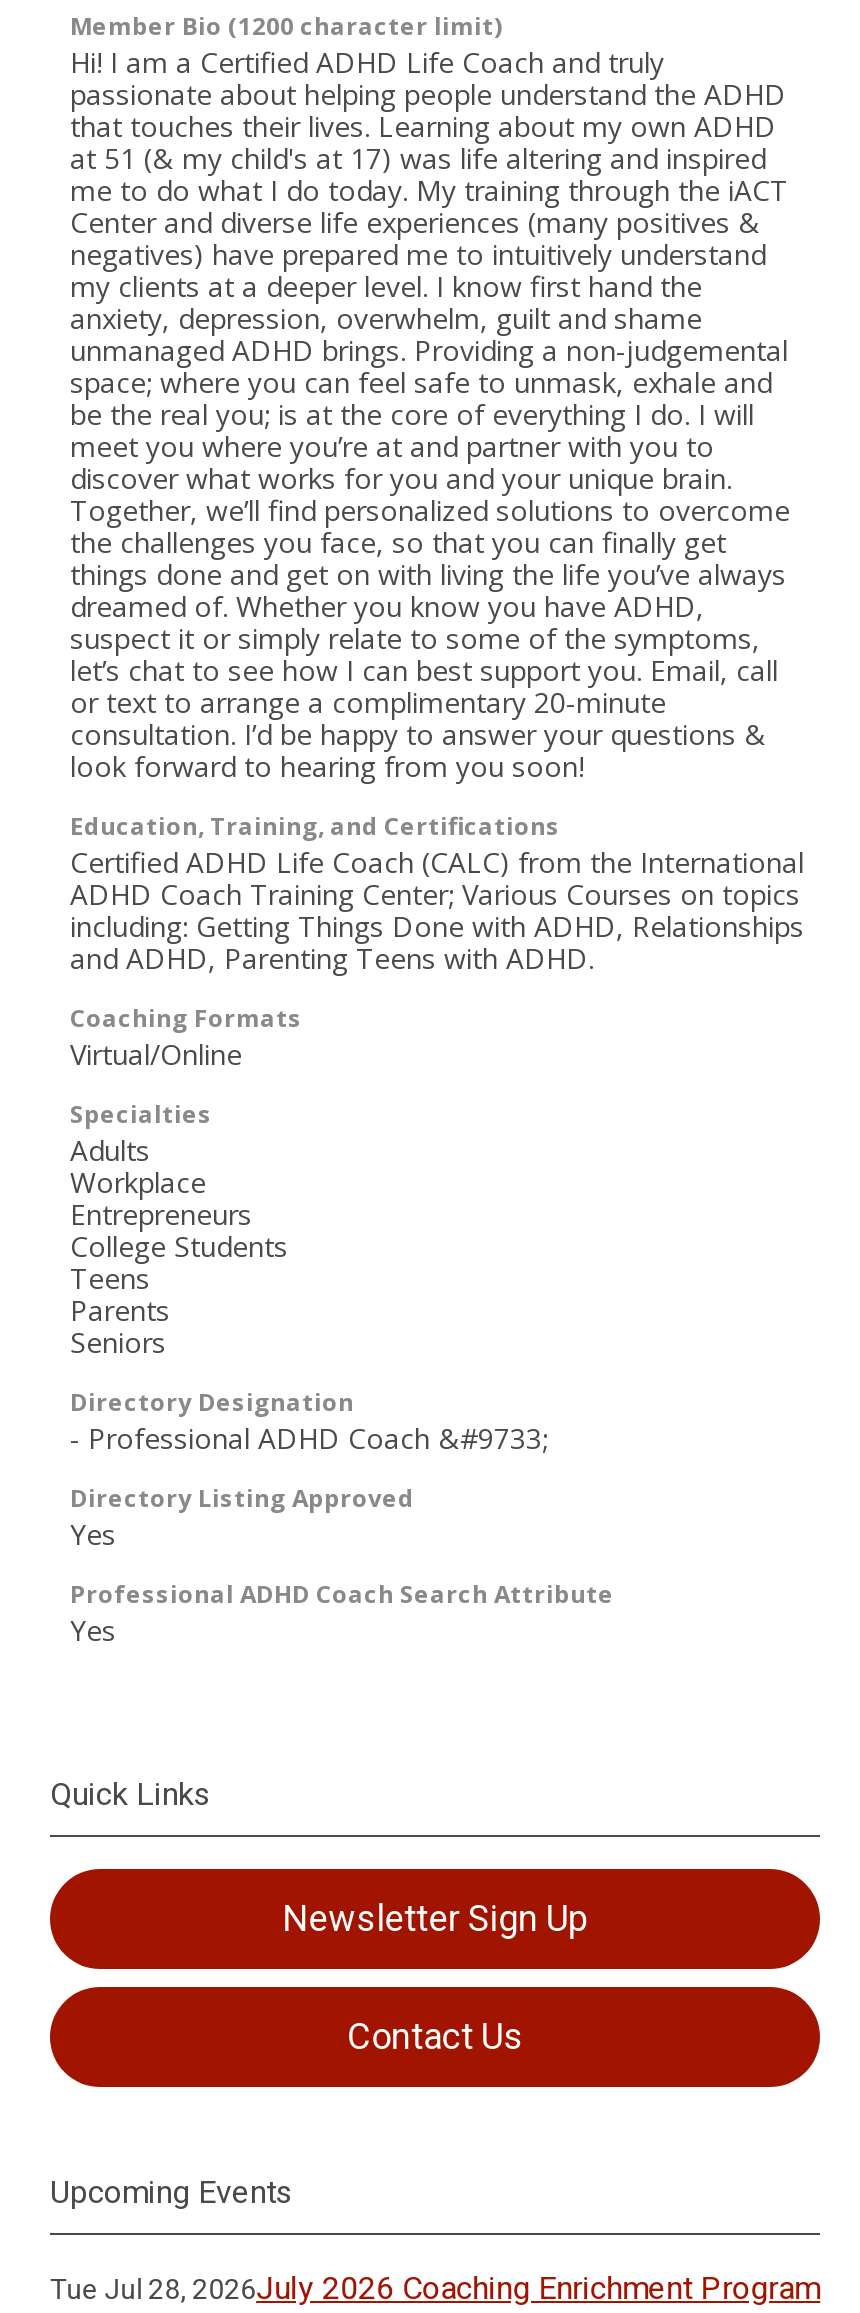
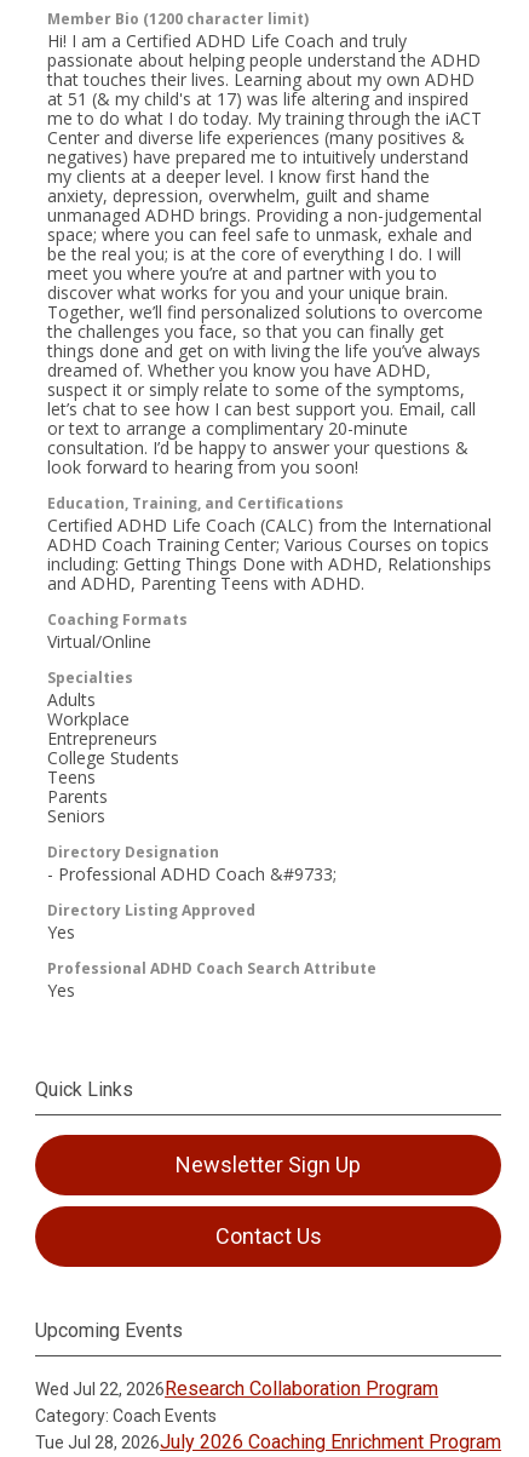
none -> [35,1377,438,1426] Wed Jul 22, 2026Research Collaboration Program | Category: Coach Events

